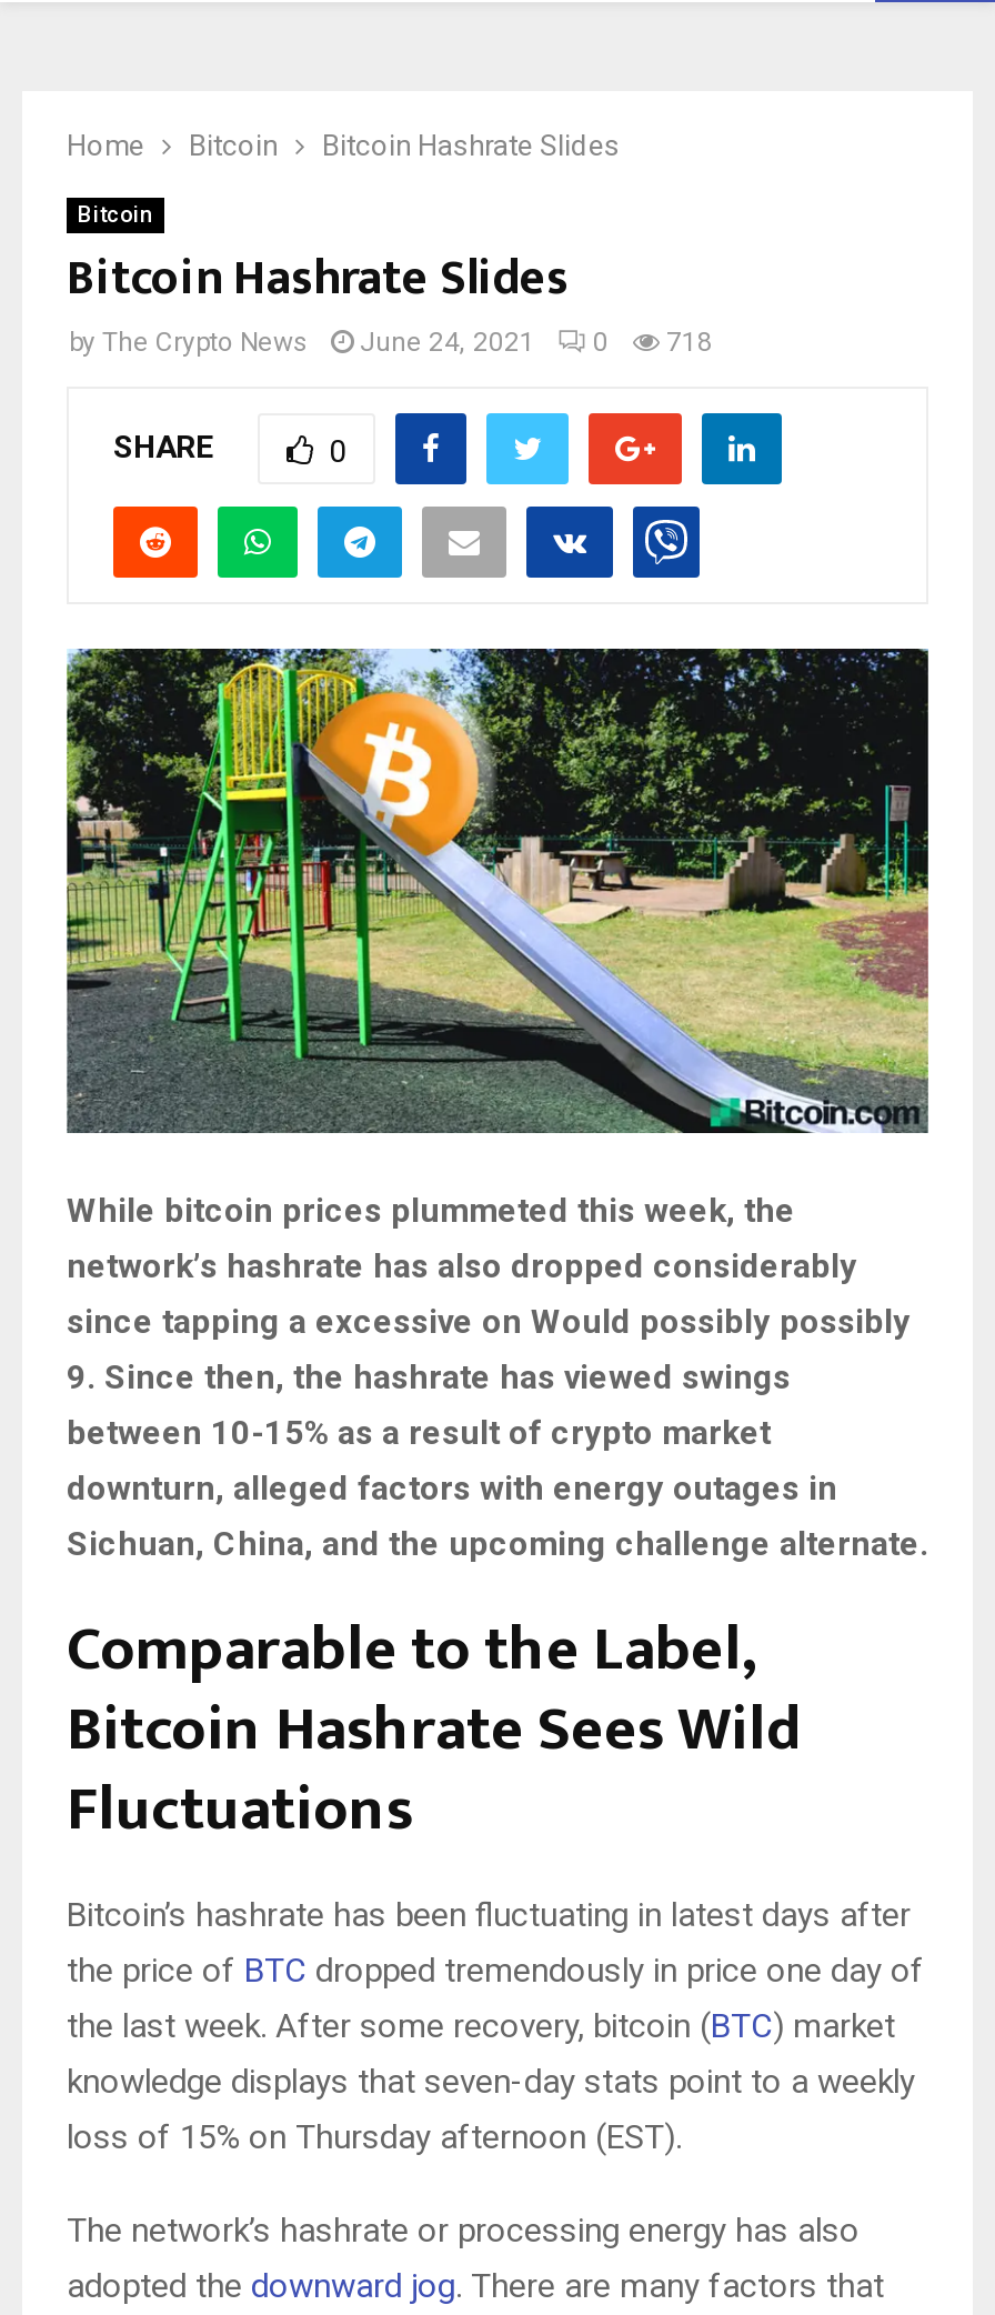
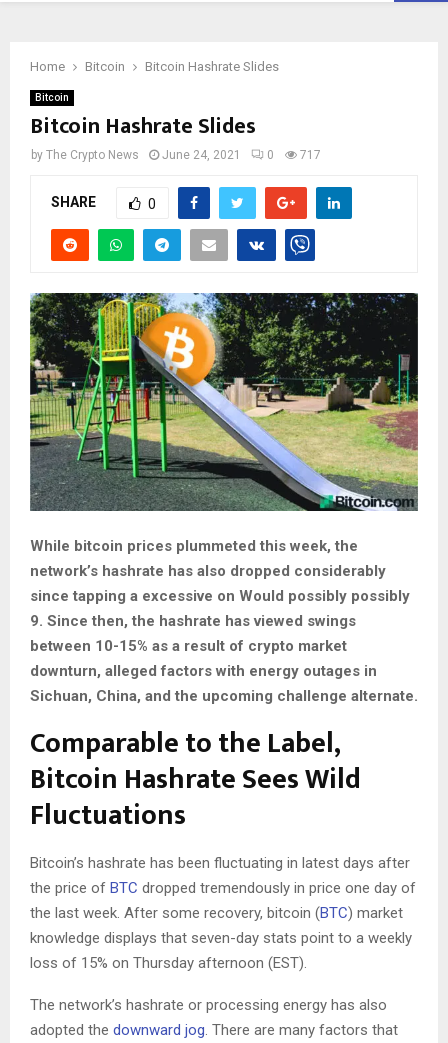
[69,327,713,358] by The Crypto News June 24, 2021 0 718 -> [31,148,321,162] by The Crypto News June 24, 2021 0 717

